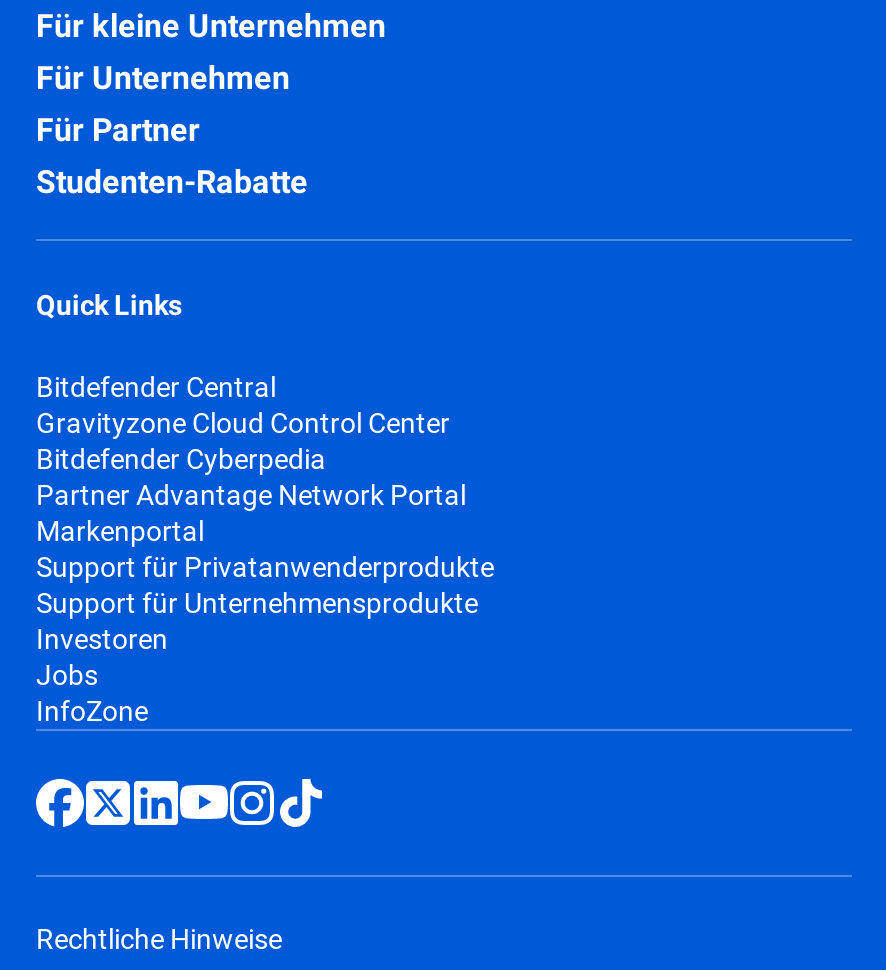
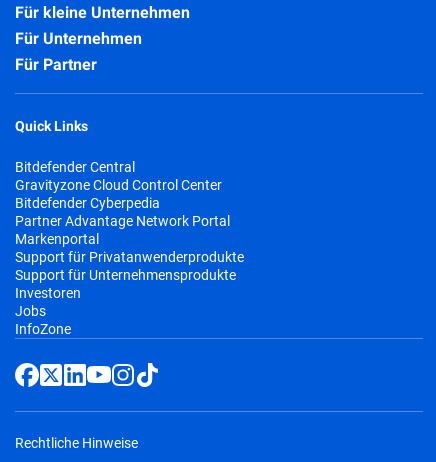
[36,163,308,201] Studenten-Rabatte -> none

